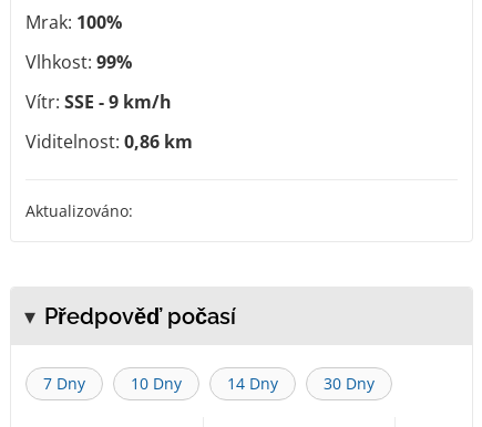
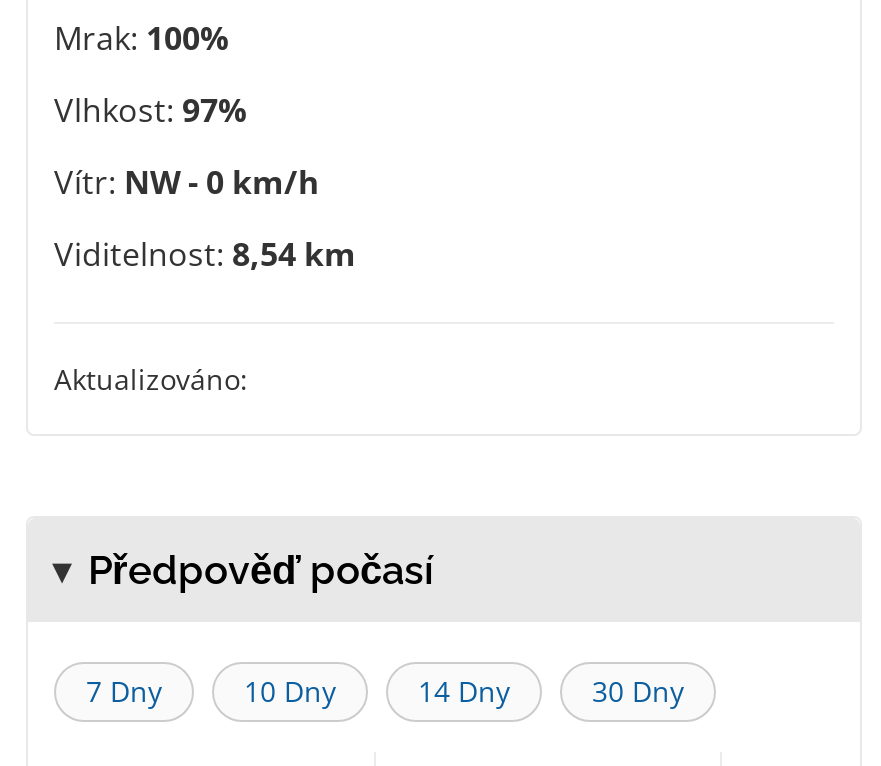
[25,49,132,74] Vlhkost: 99% -> [54,87,246,131] Vlhkost: 97%
[25,89,172,114] Vítr: SSE - 9 km/h -> [54,159,320,203] Vítr: NW - 0 km/h
[25,129,193,153] Viditelnost: 0,86 km -> [54,231,356,275] Viditelnost: 8,54 km

